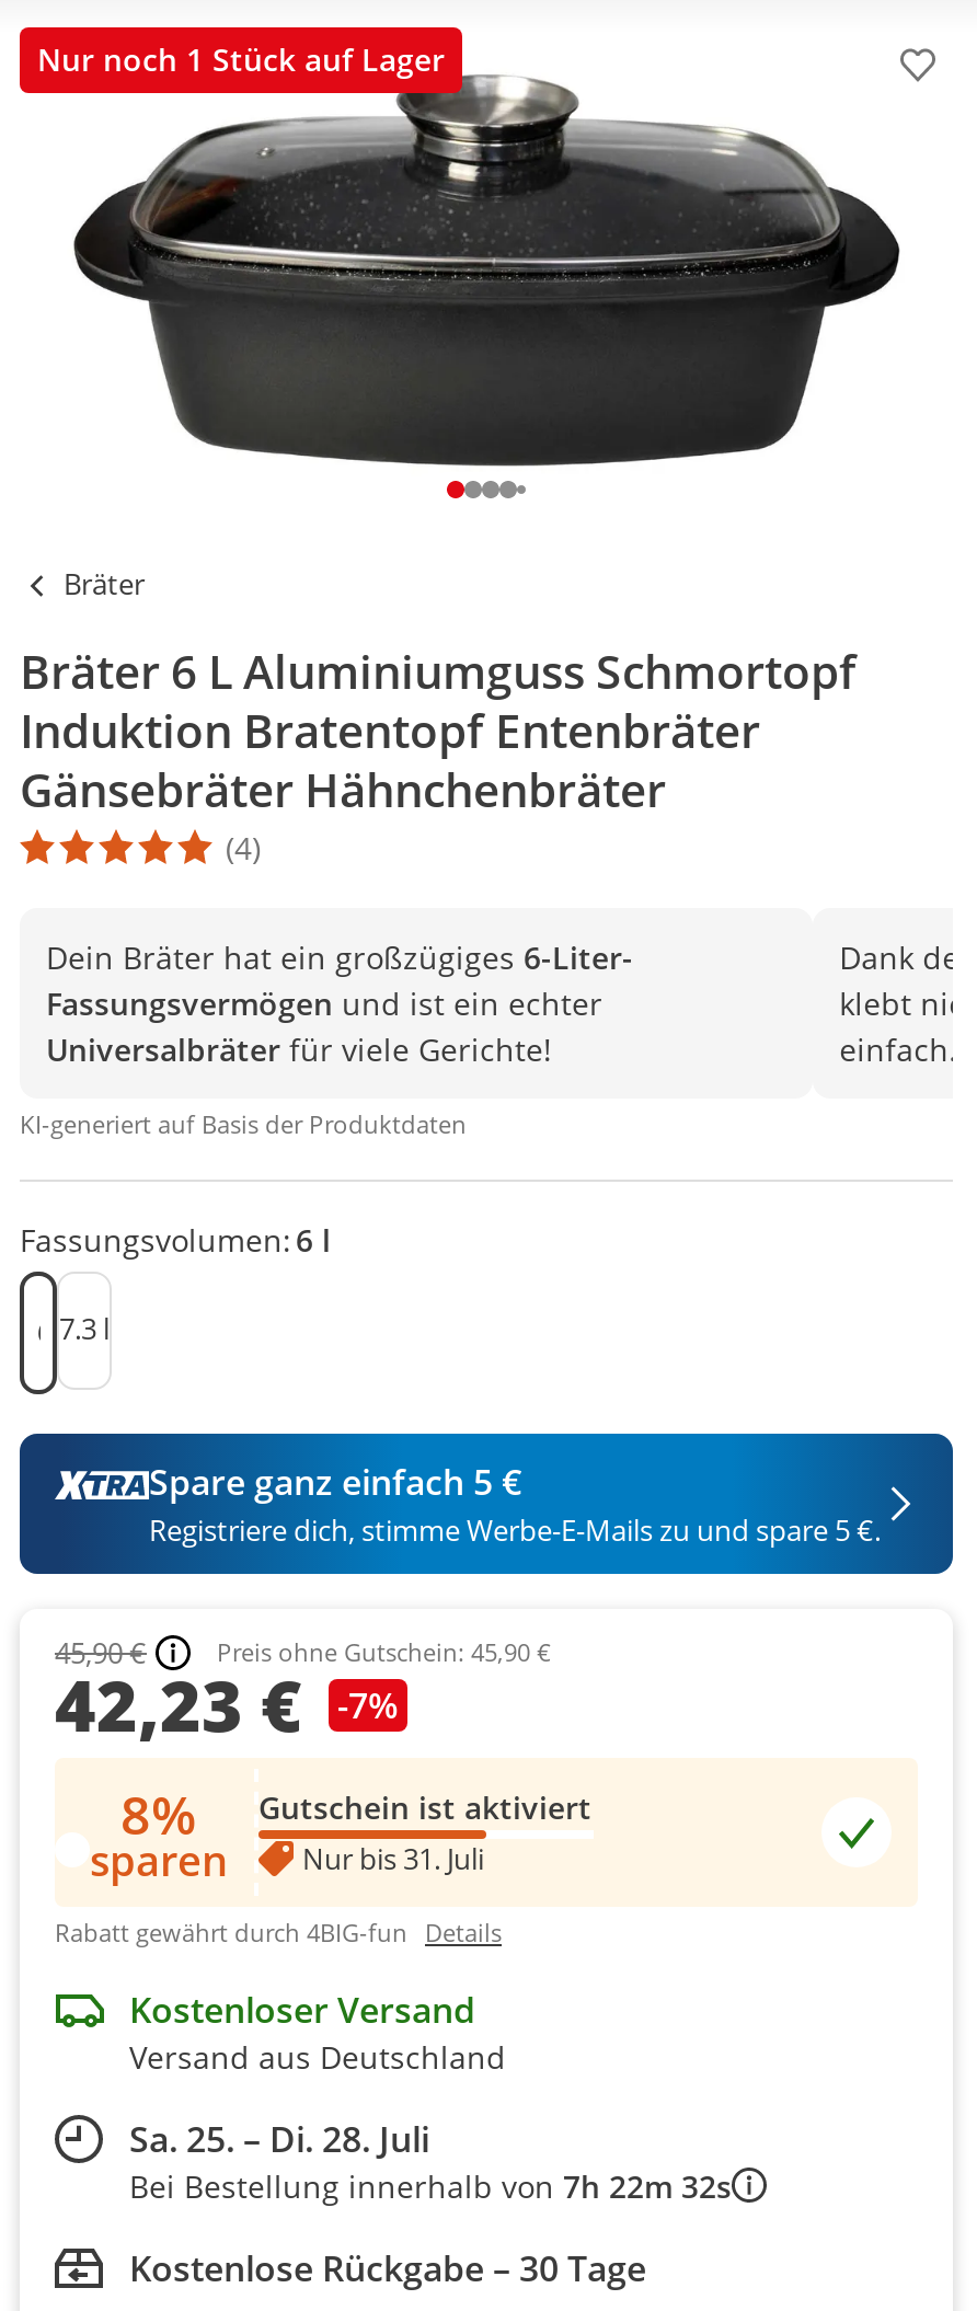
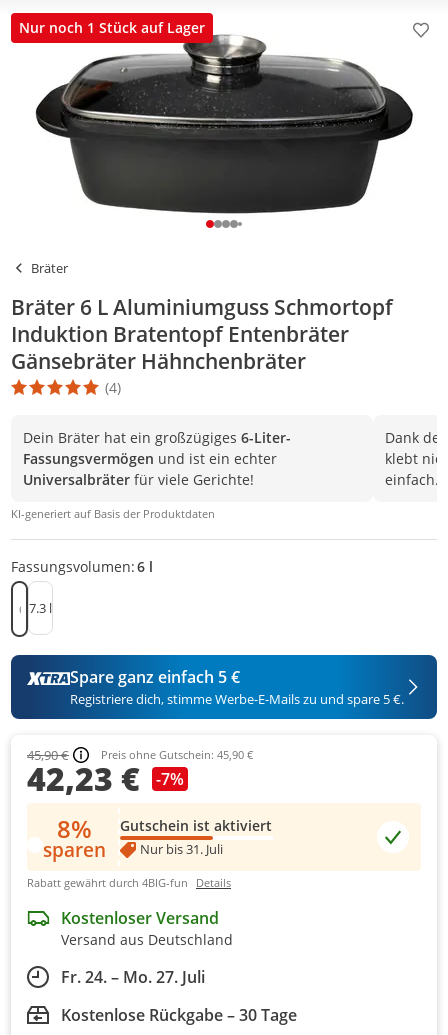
[129,2115,732,2207] Sa. 25. – Di. 28. Juli | Bei Bestellung innerhalb von 7h 22m 32s -> [61,966,205,988] Fr. 24. – Mo. 27. Juli

